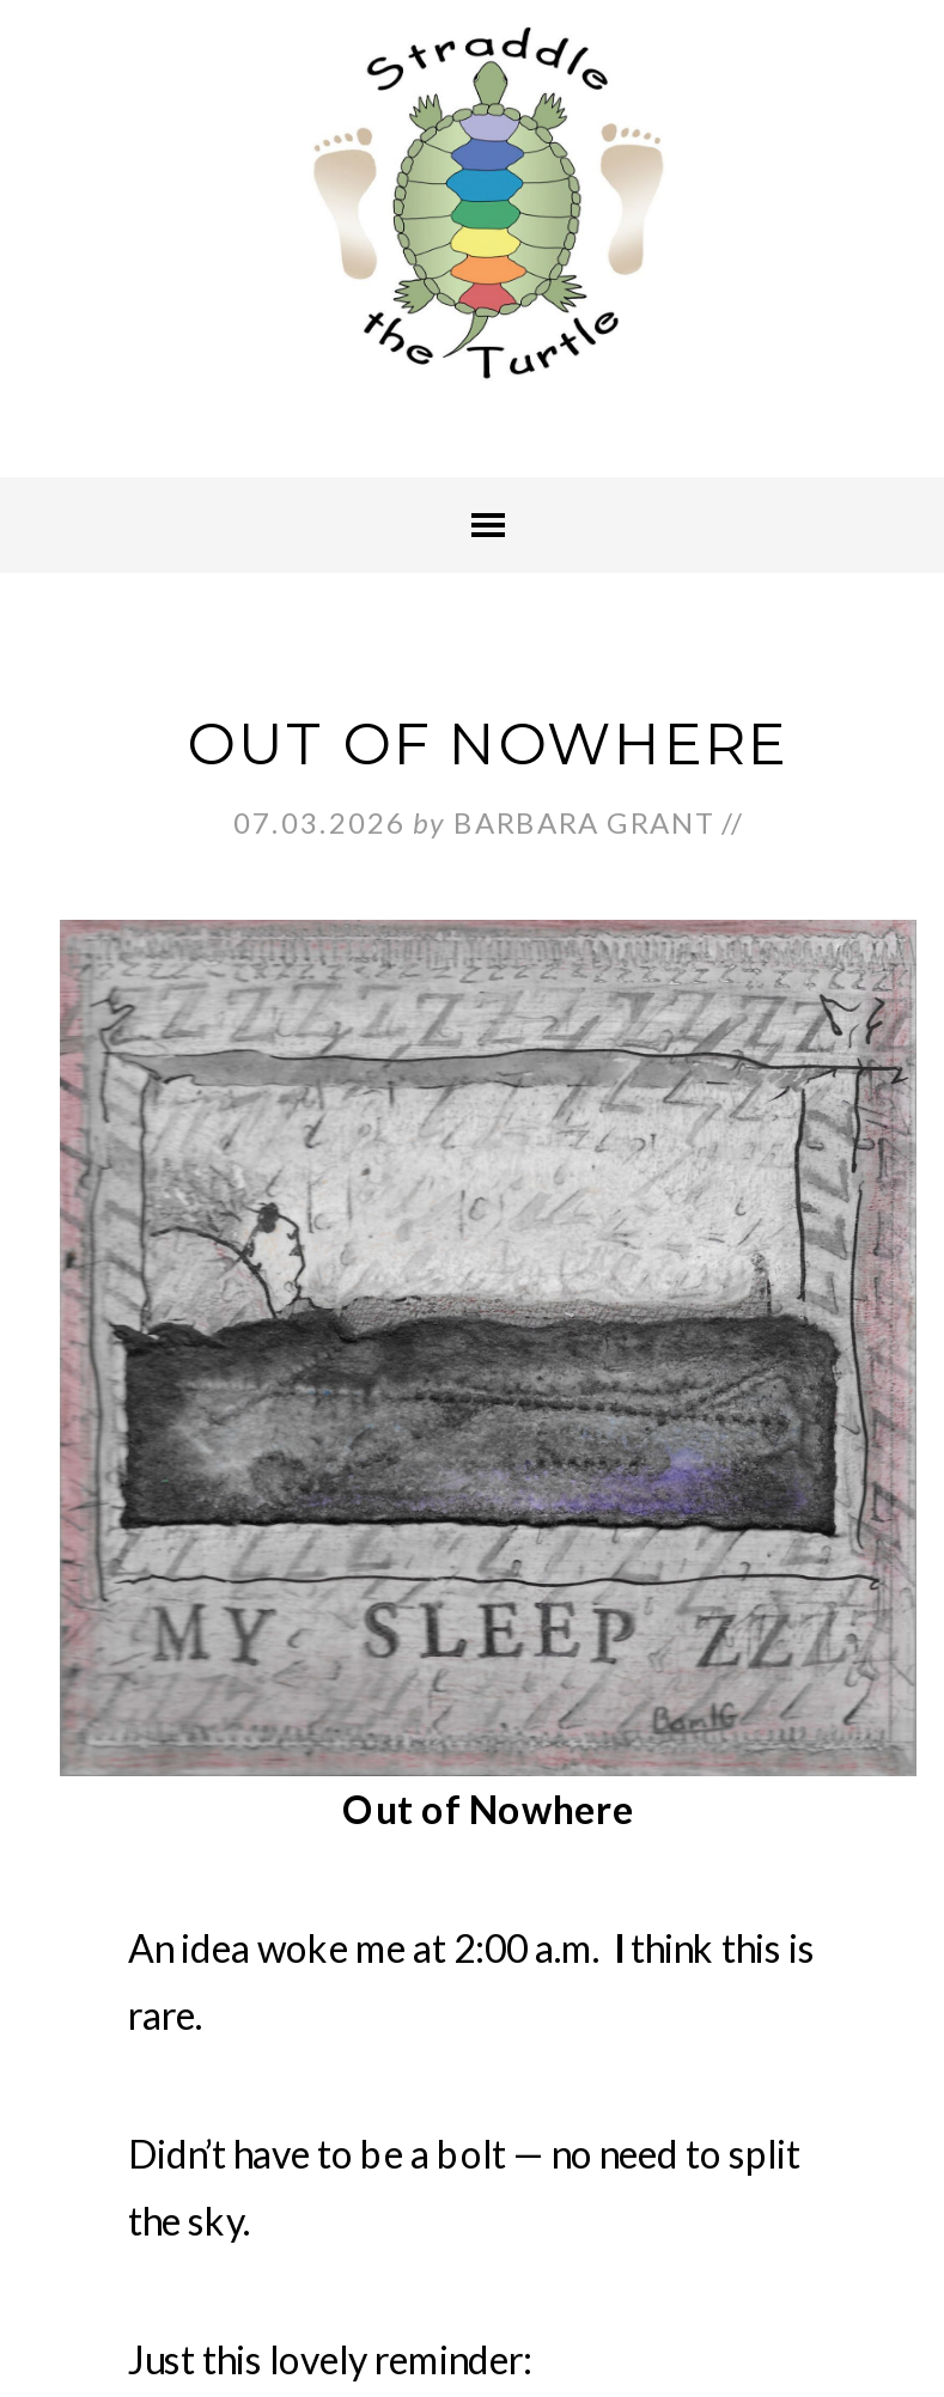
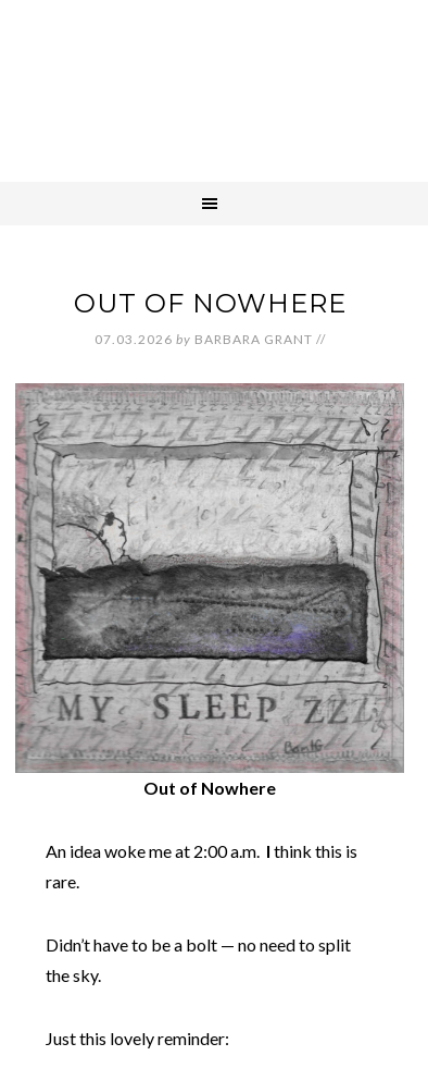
[313,25,663,382] [image] -> none

